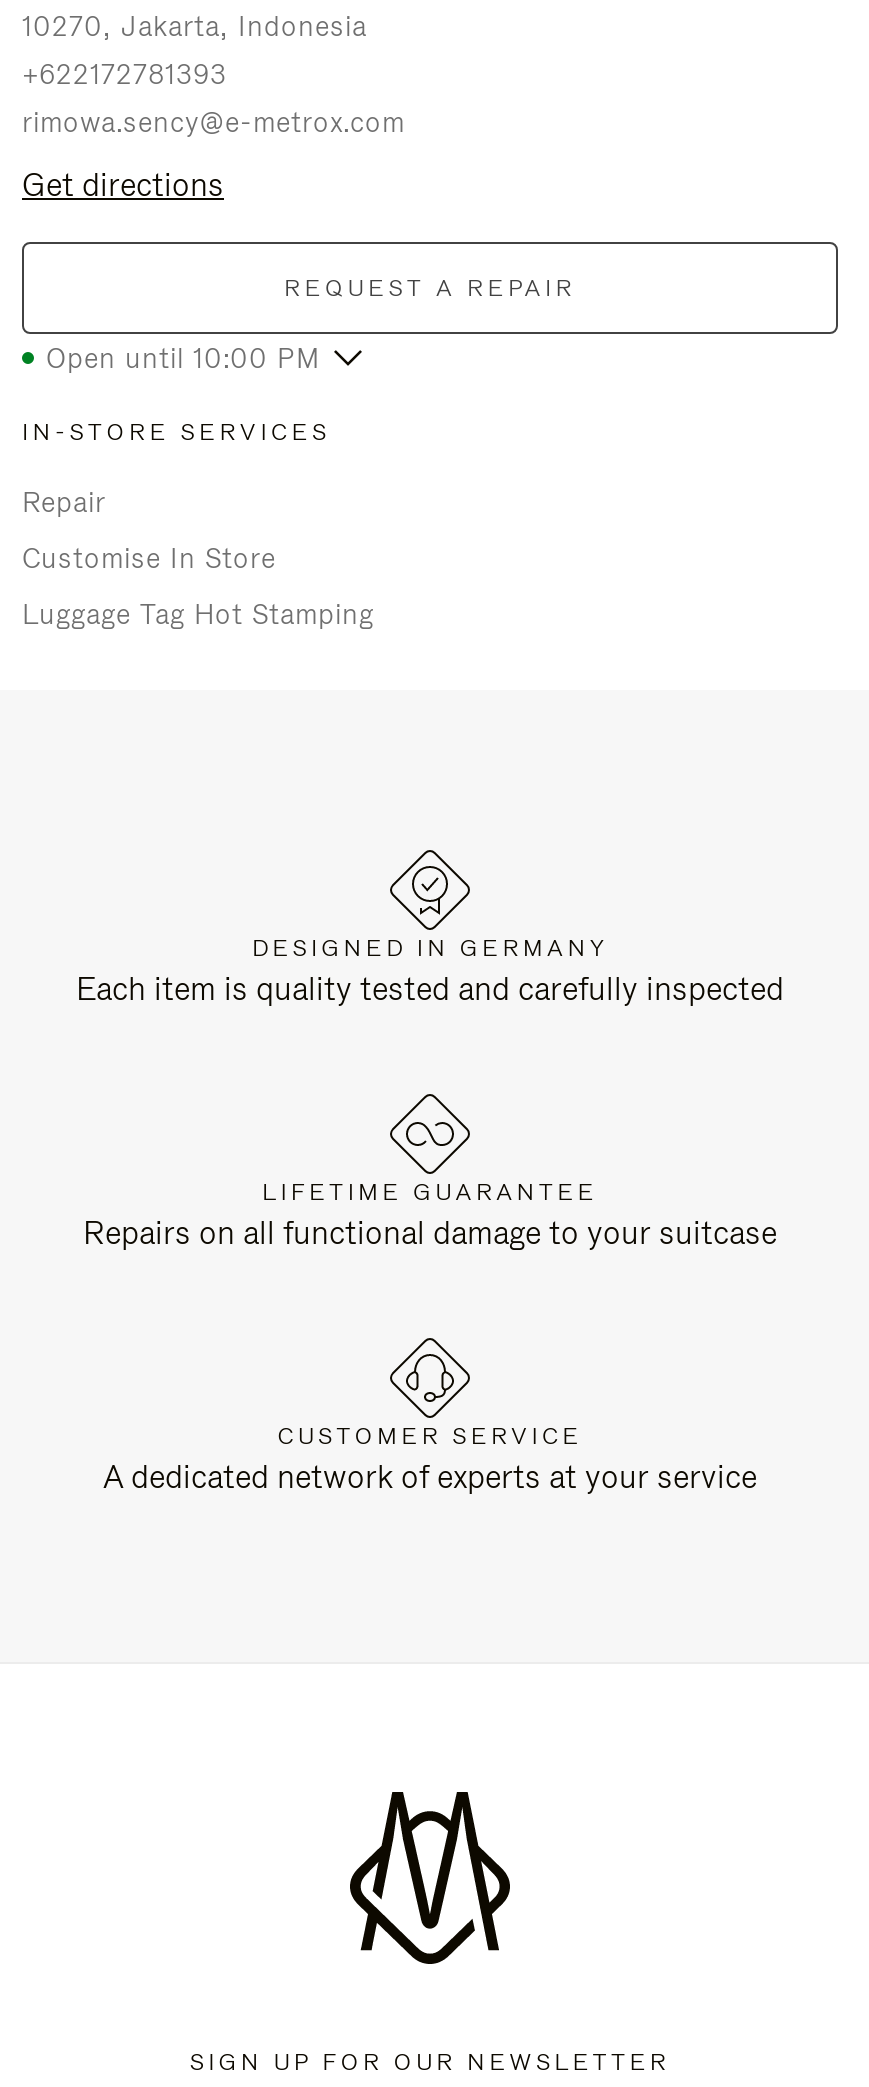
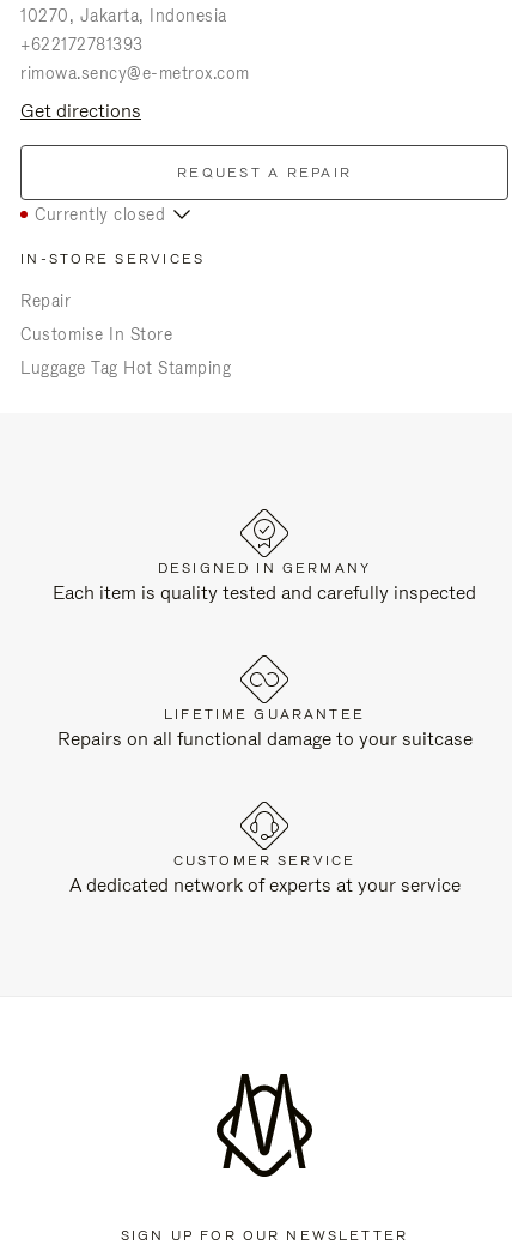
[46,340,321,376] Open until 10:00 PM -> [35,204,165,225] Currently closed

